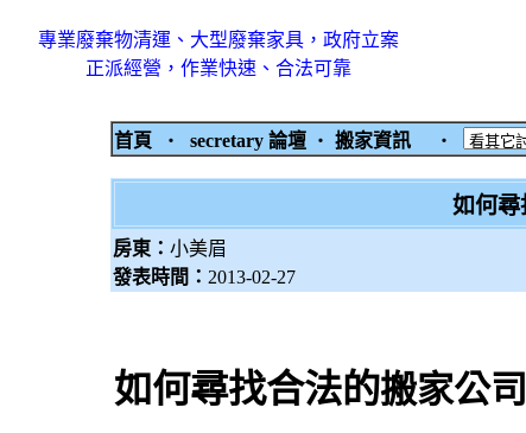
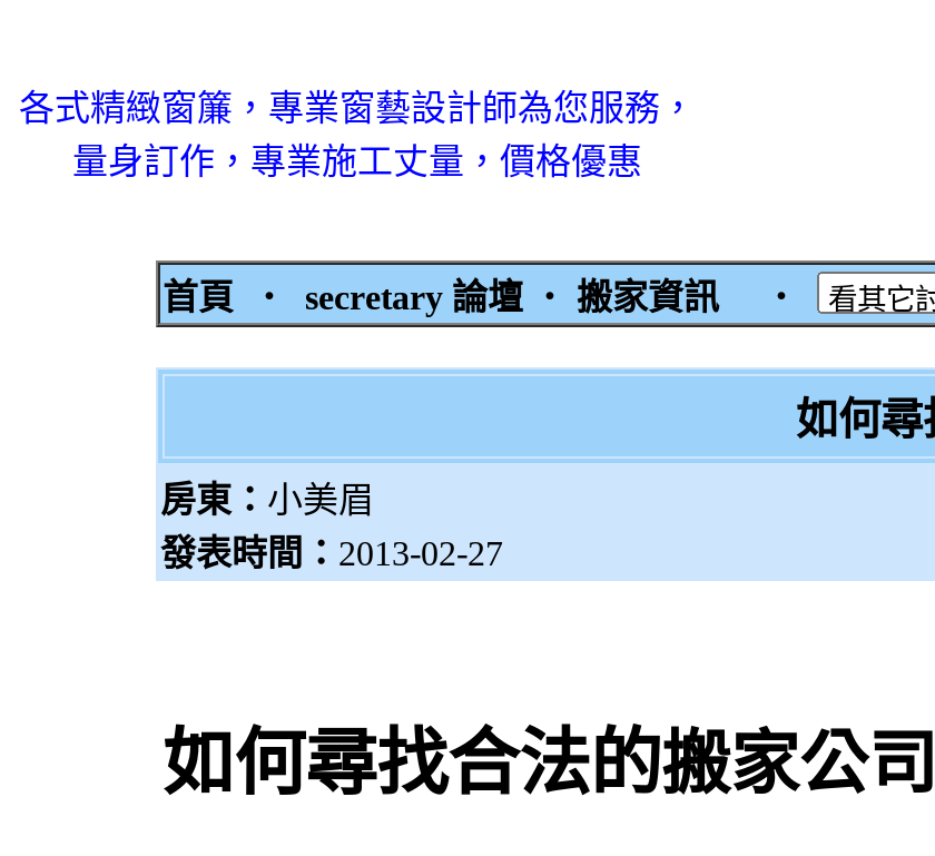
[37,30,398,78] 專業廢棄物清運、大型廢棄家具，政府立案 | 正派經營，作業快速、合法可靠 -> [19,89,696,180] 各式精緻窗簾，專業窗藝設計師為您服務， | 量身訂作，專業施工丈量，價格優惠

